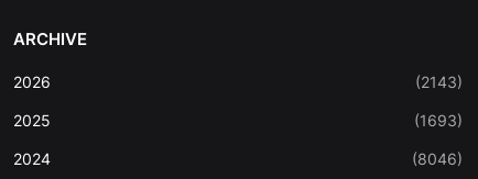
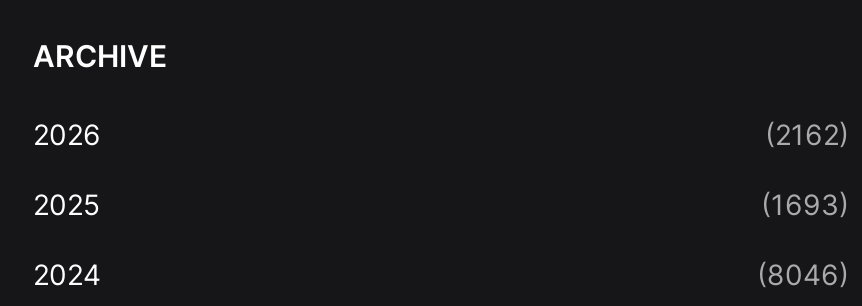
[415,73,463,91] (2143) -> [765,117,849,151] (2162)

